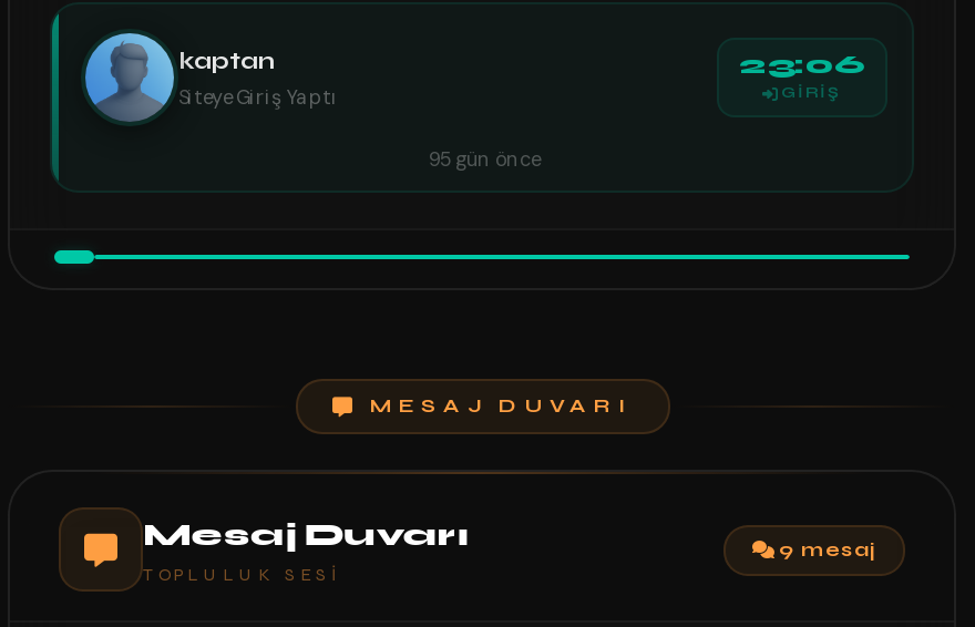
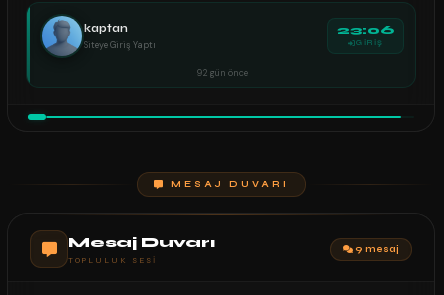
[429,146,540,173] 95 gün önce -> [196,67,247,79] 92 gün önce

